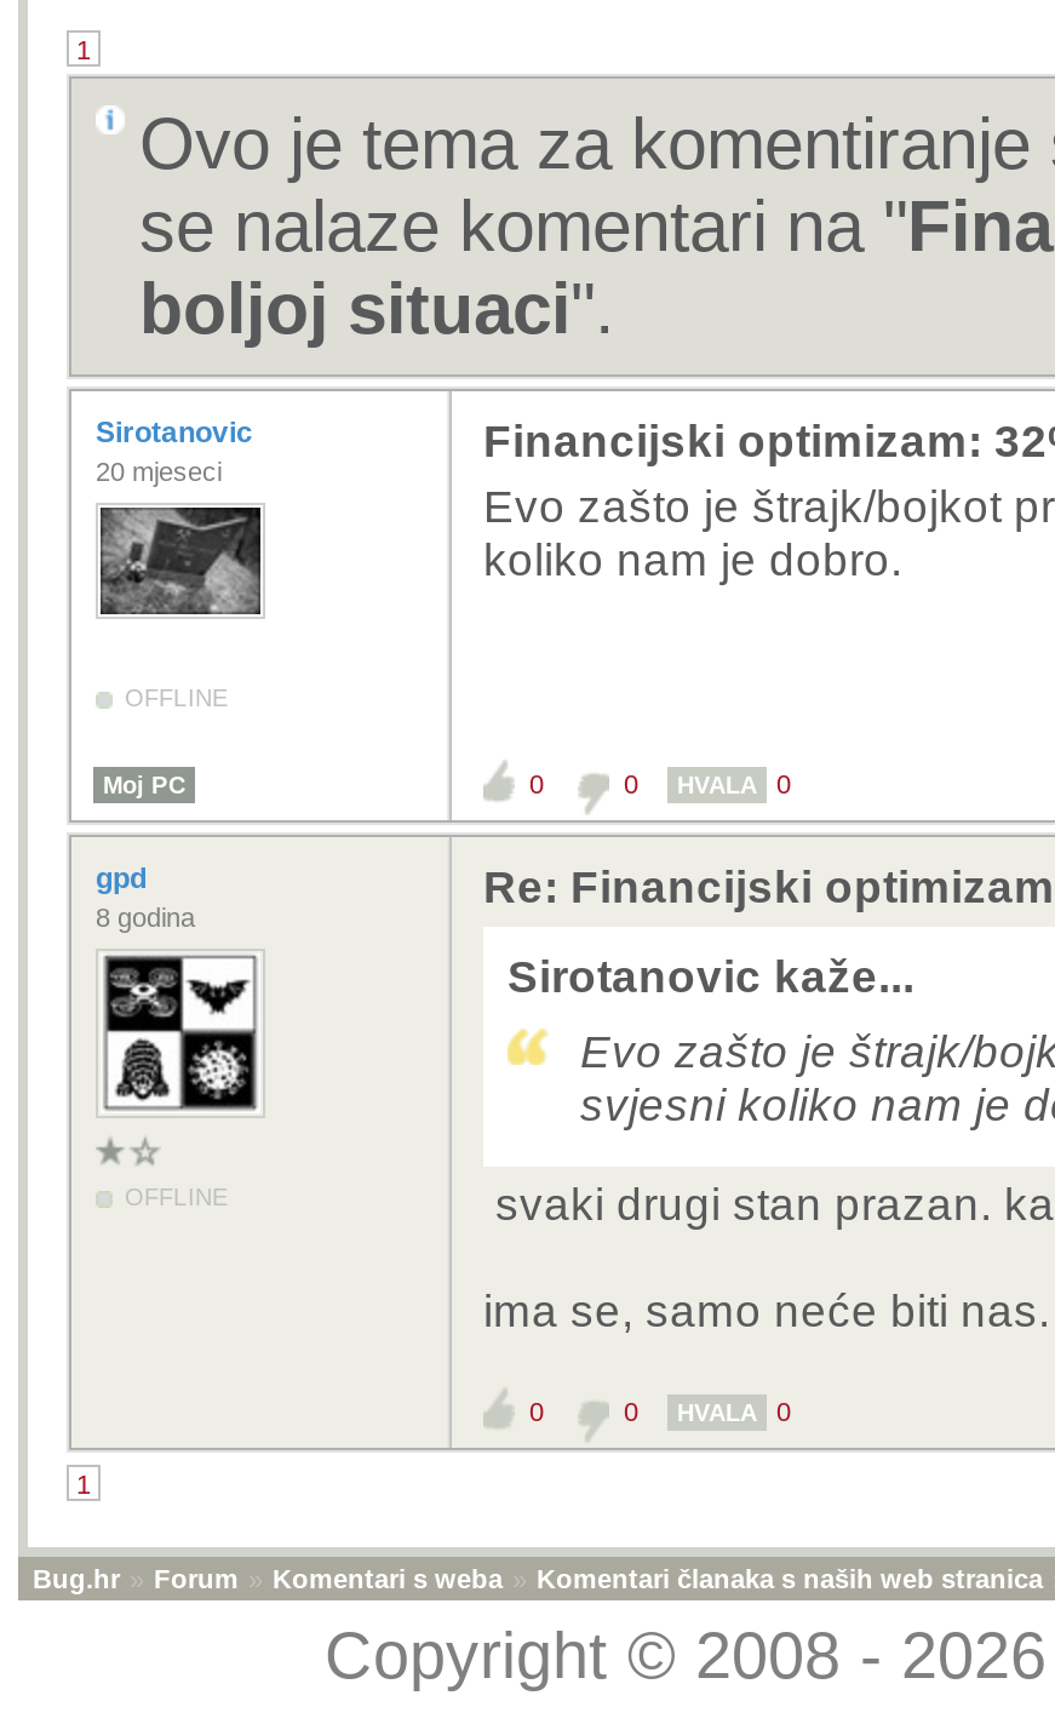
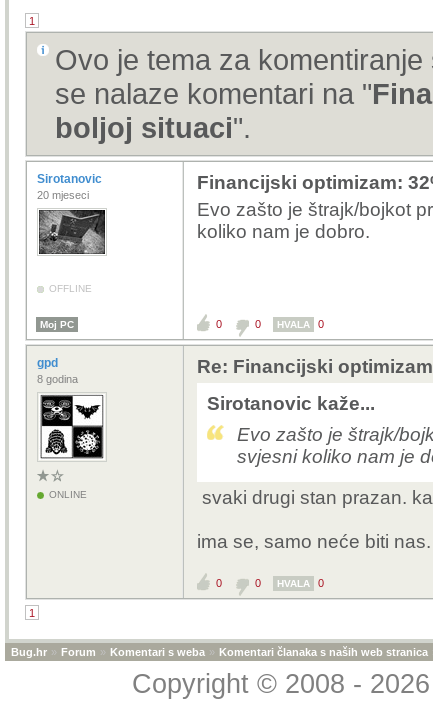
[125,1184,229,1210] OFFLINE -> [49,489,87,500] ONLINE

